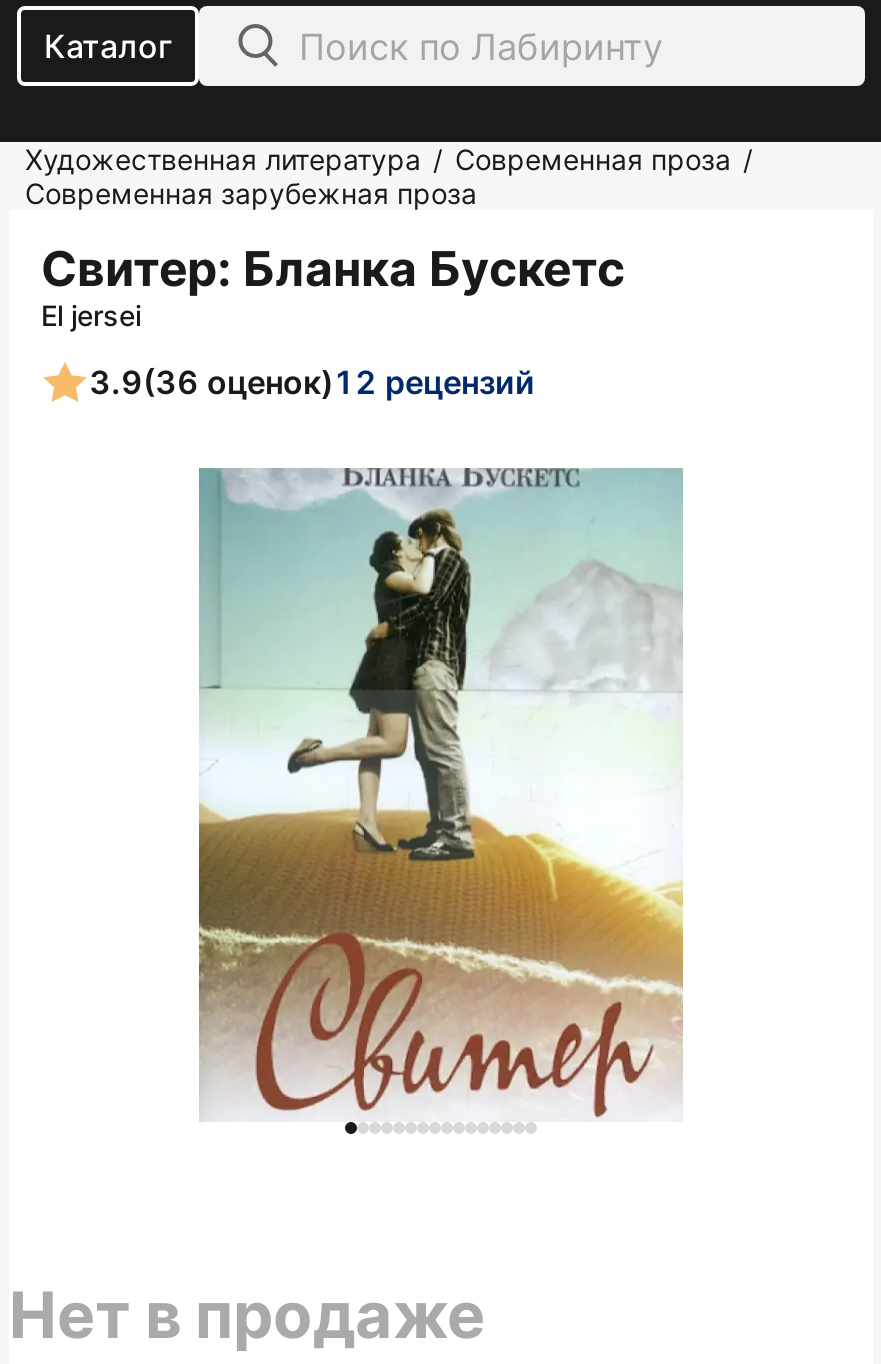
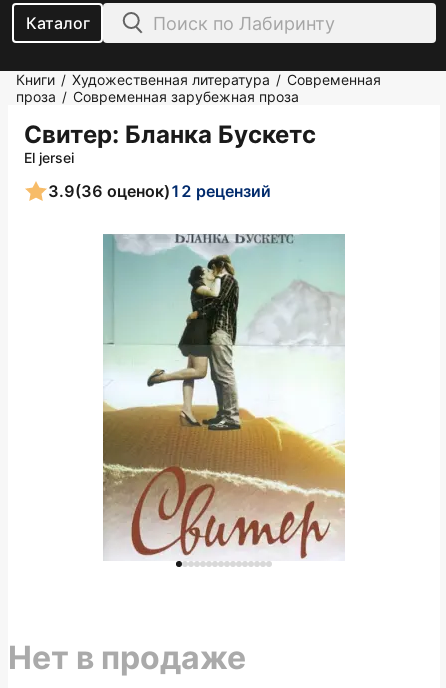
[25,142,753,210] Художественная литература / Современная проза / | Современная зарубежная проза -> [16,71,381,105] Книги / Художественная литература / Современная | проза / Современная зарубежная проза

